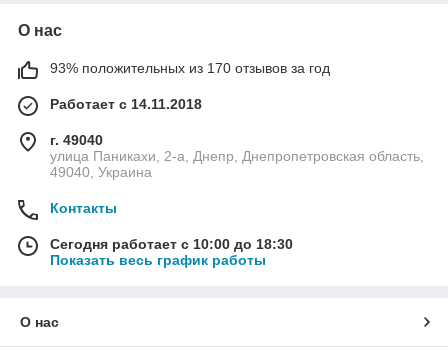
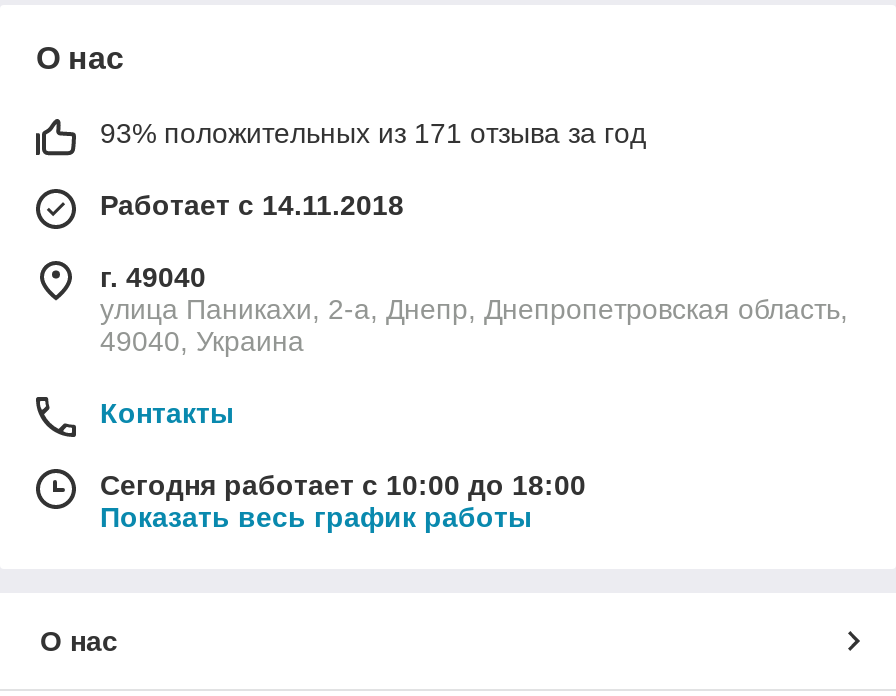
[50,60,330,76] 93% положительных из 170 отзывов за год -> [100,118,646,150] 93% положительных из 171 отзыва за год
[50,236,293,252] Сегодня работает с 10:00 до 18:30 -> [100,470,586,502] Сегодня работает с 10:00 до 18:00

